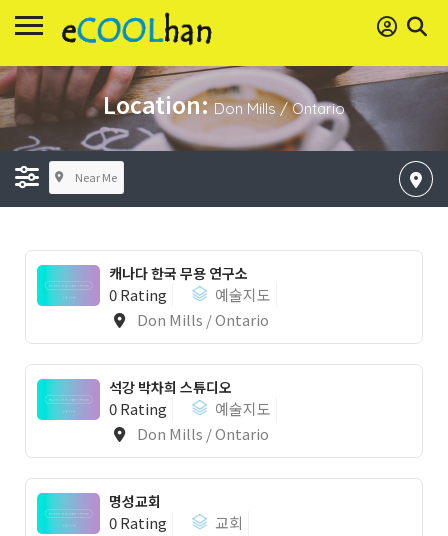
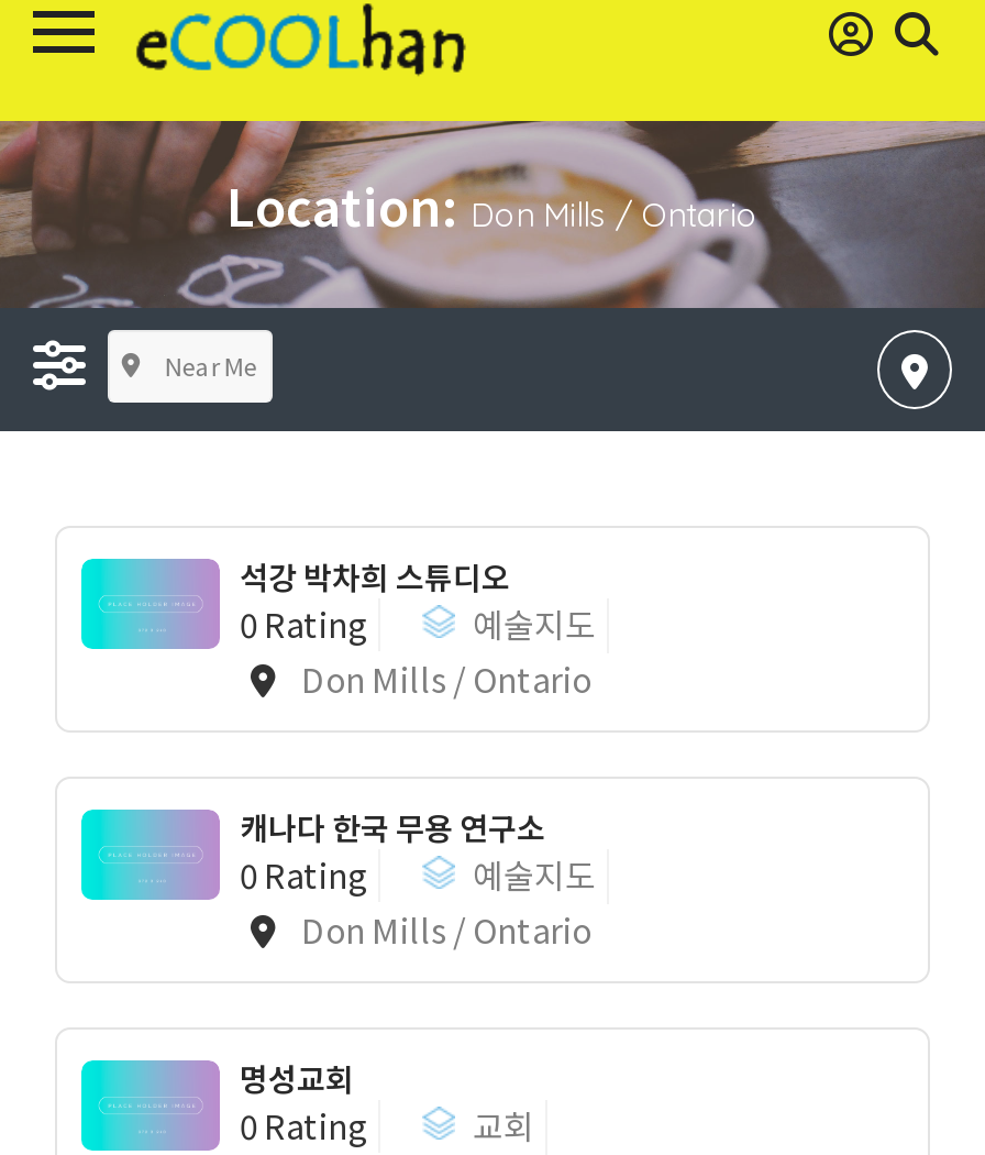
moved [109,263,248,283] -> [240,805,545,849]: 캐나다 한국 무용 연구소
moved [109,377,232,397] -> [240,554,510,598]: 석강 박차희 스튜디오

